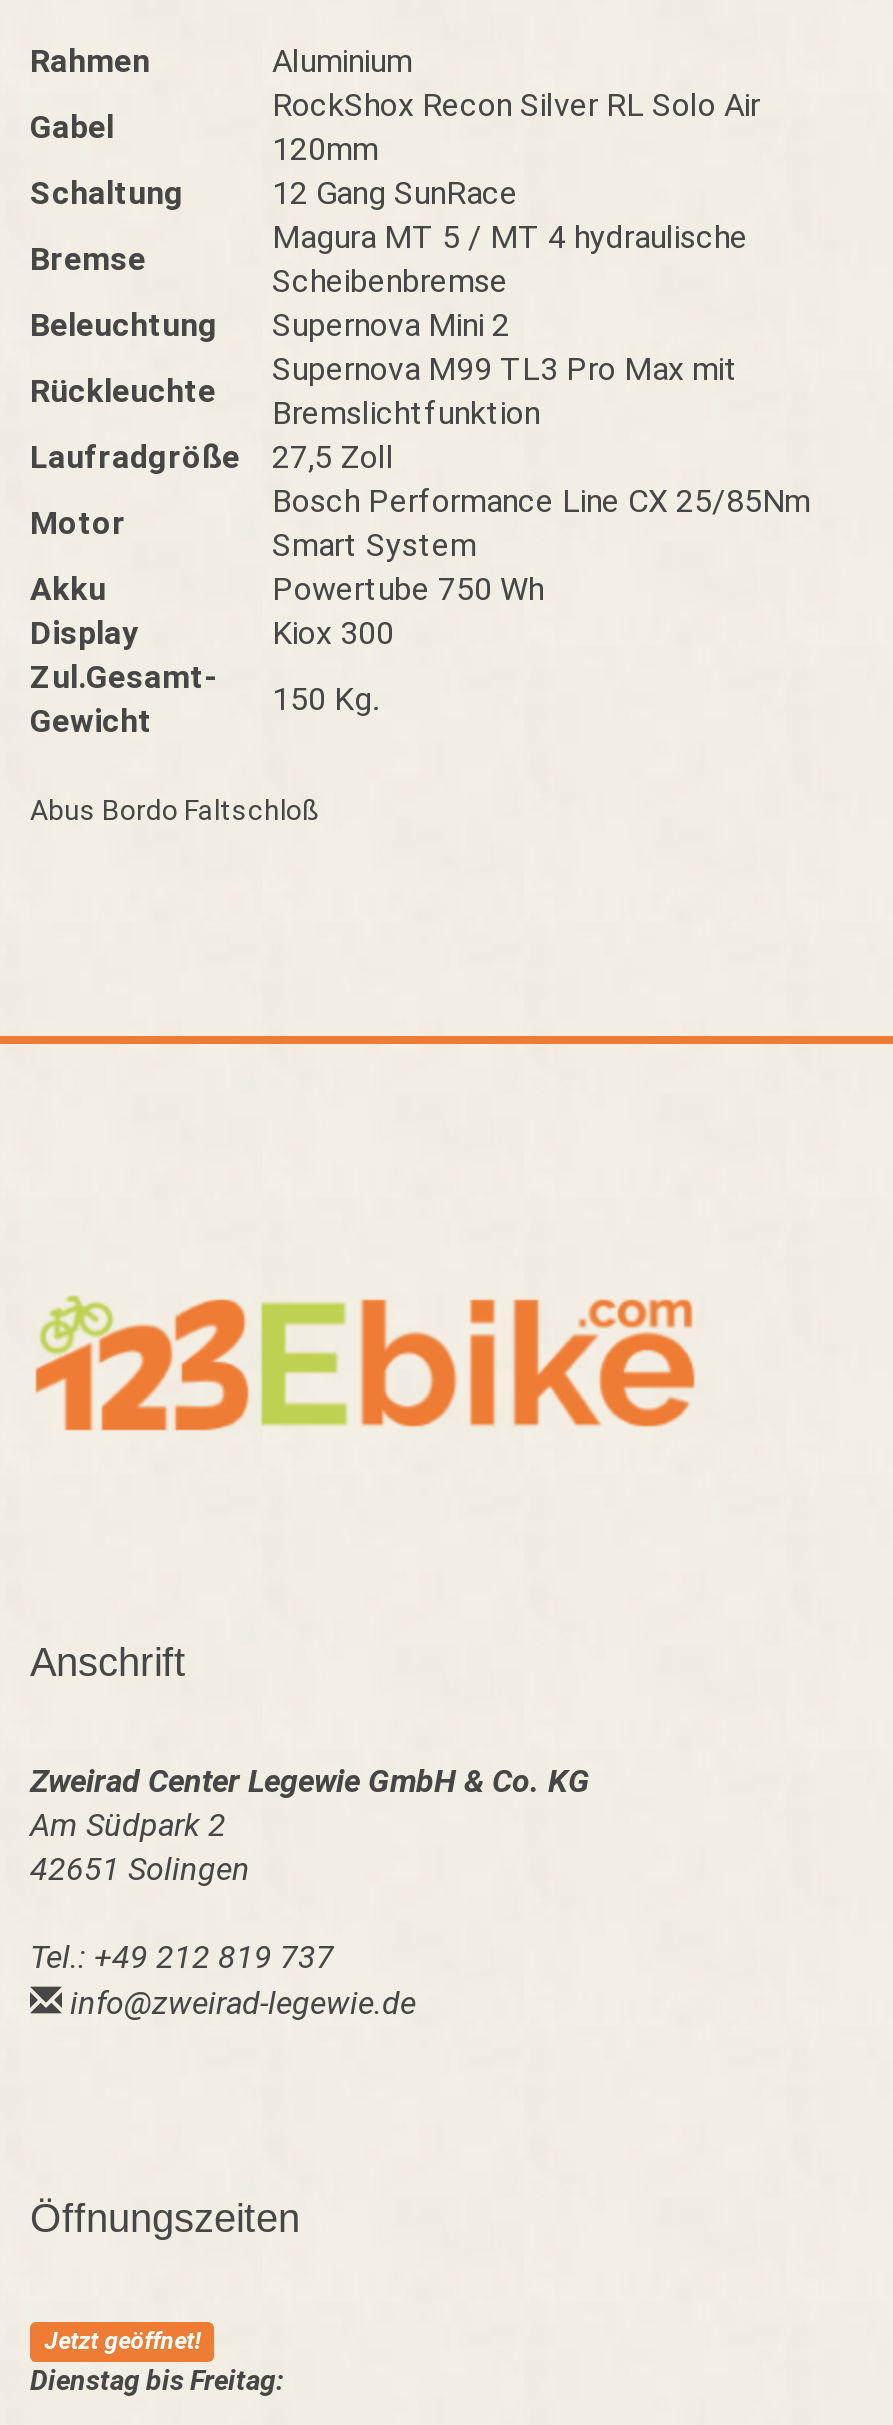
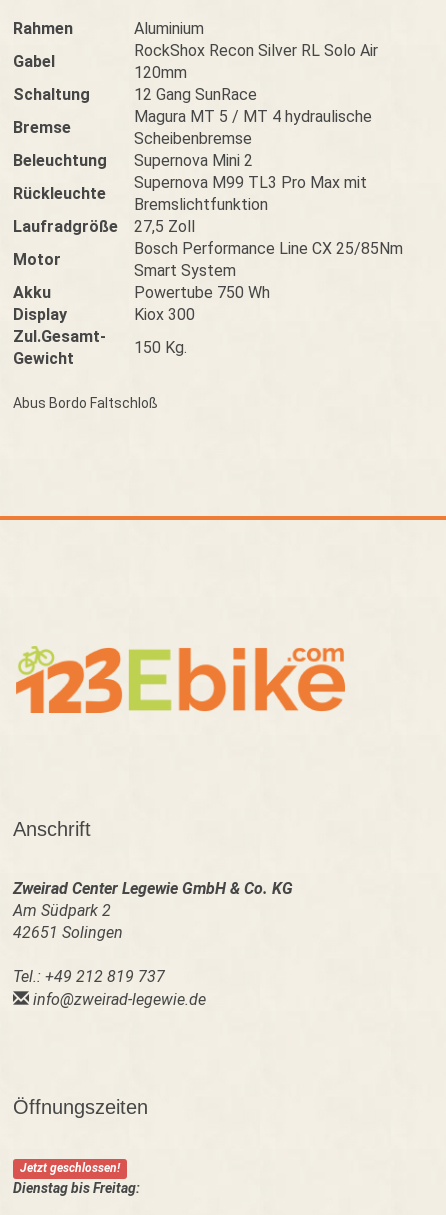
[44,2326,200,2354] Jetzt geöffnet! -> [20,1161,120,1175] Jetzt geschlossen!

